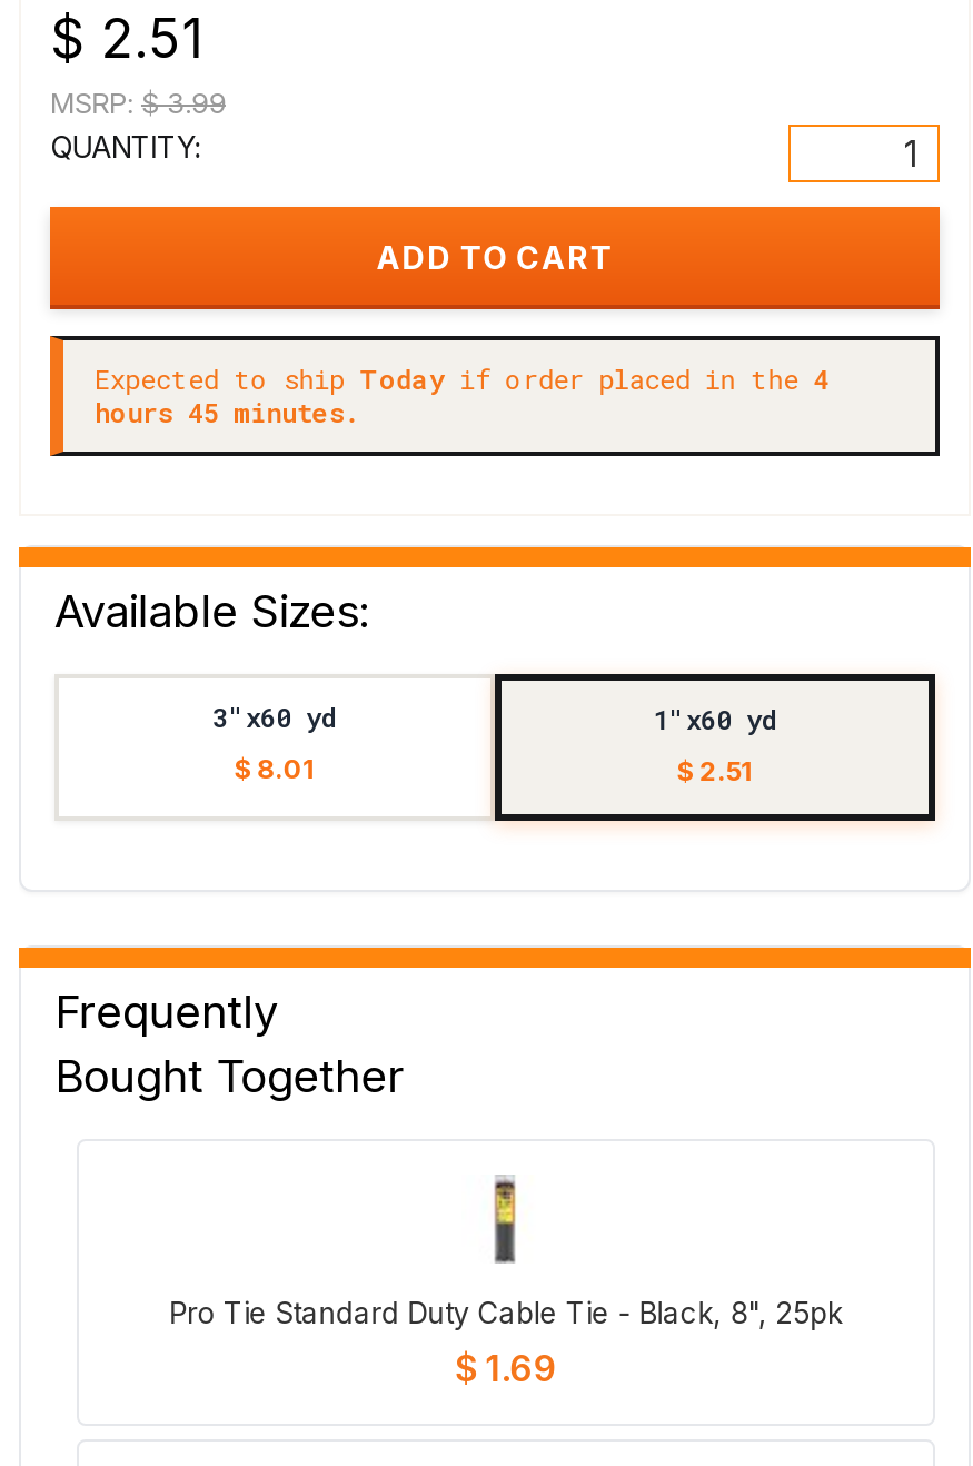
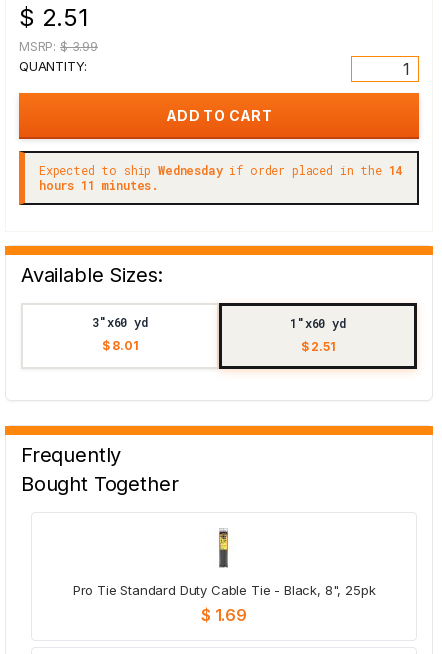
[95,360,828,396] Expected to ship Today if order placed in the 4 -> [39,162,402,178] Expected to ship Wednesday if order placed in the 14
[95,394,362,429] hours 45 minutes. -> [39,177,159,193] hours 11 minutes.

